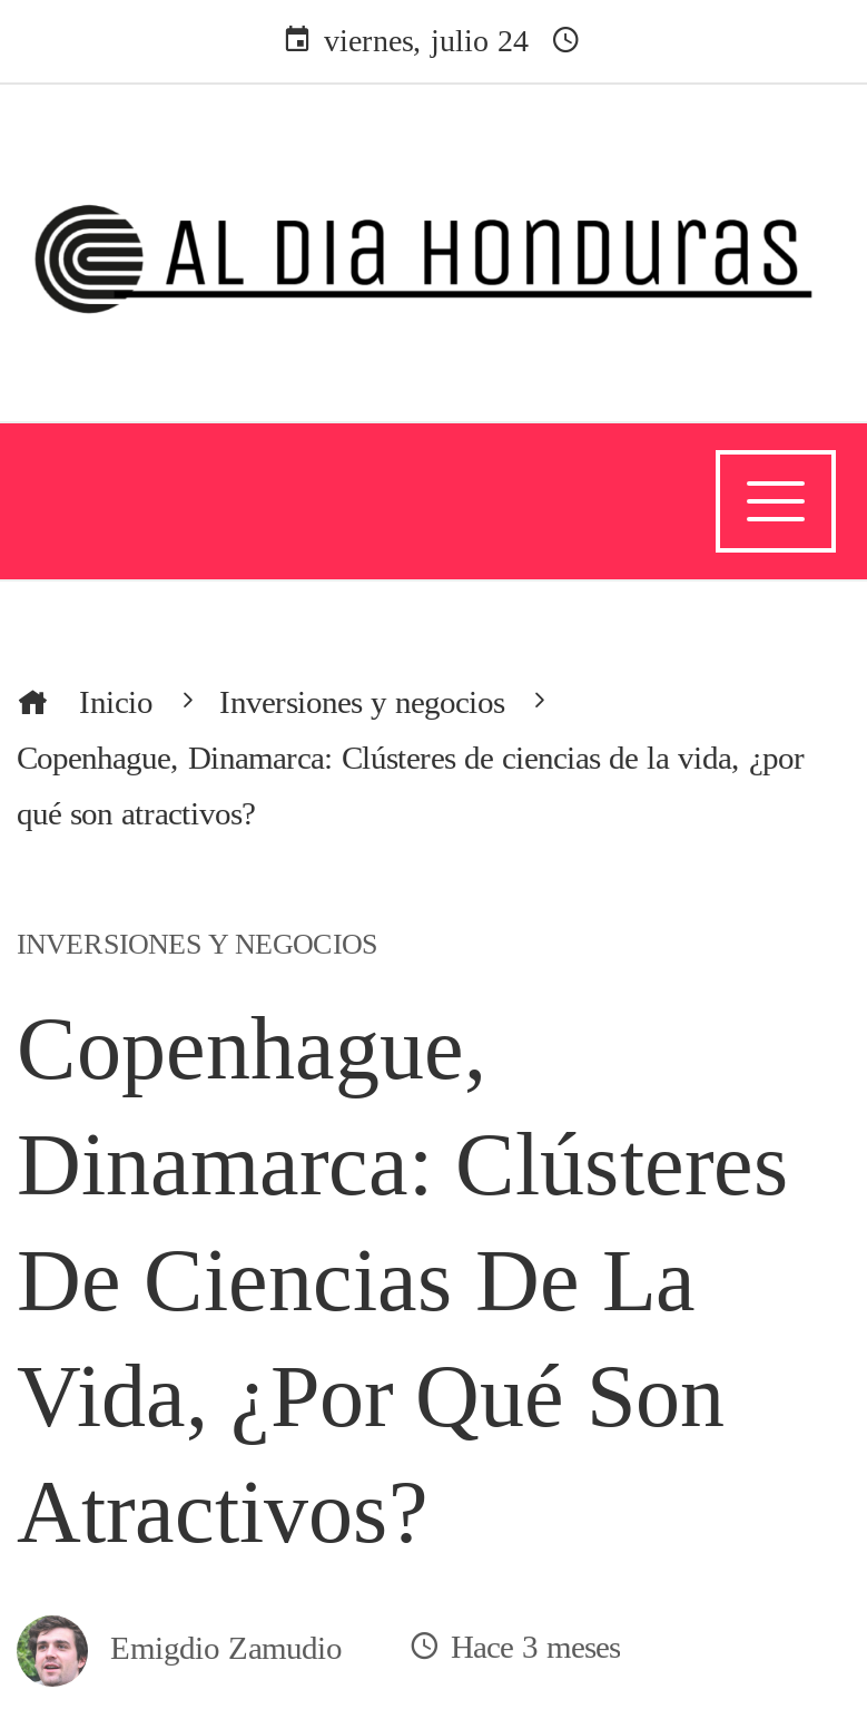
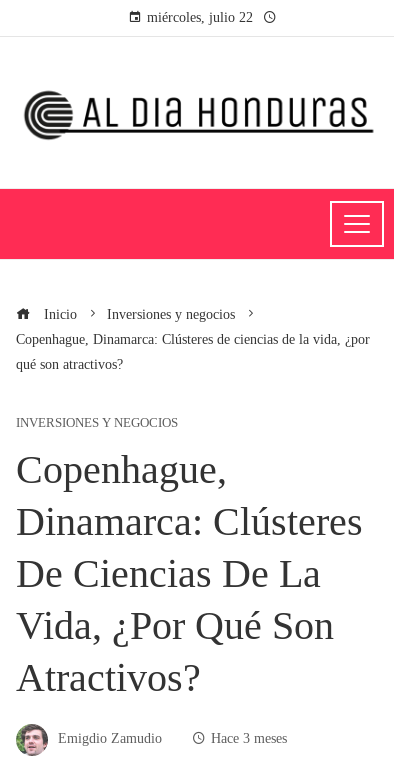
[324,25,529,58] viernes, julio 24 -> [147,10,253,25] miércoles, julio 22

